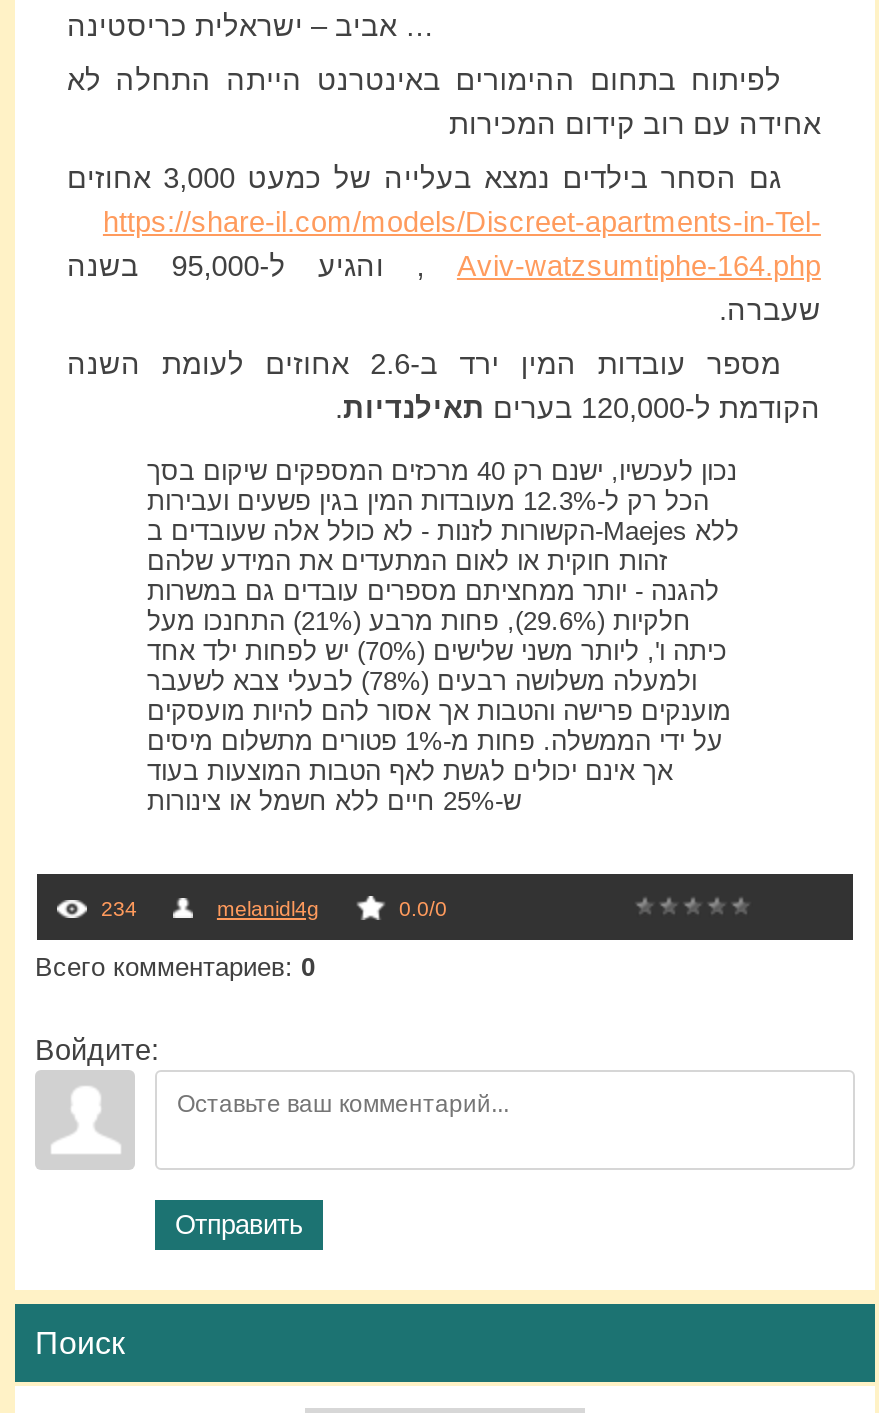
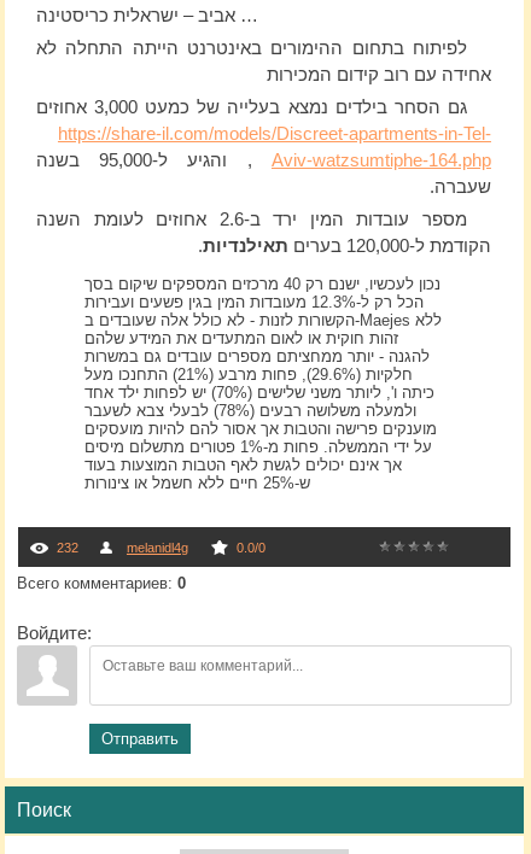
[101,896,137,920] 234 -> [57,540,78,555] 232

